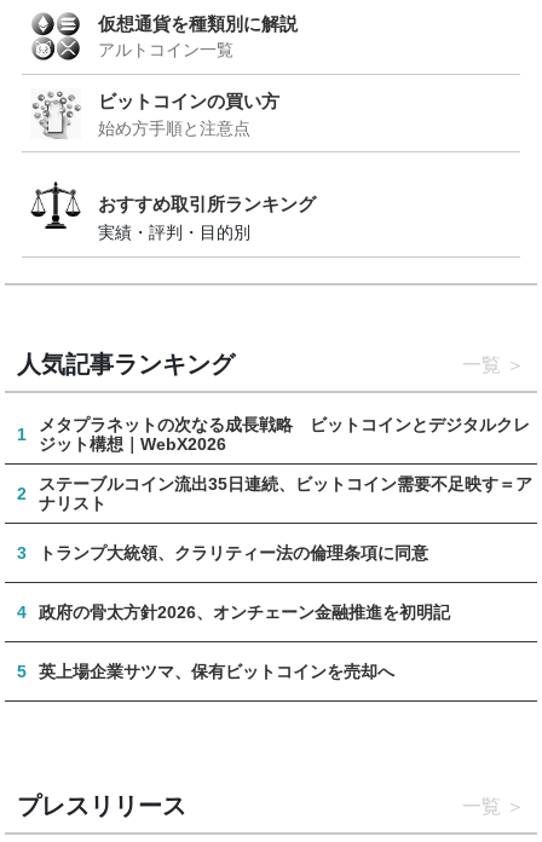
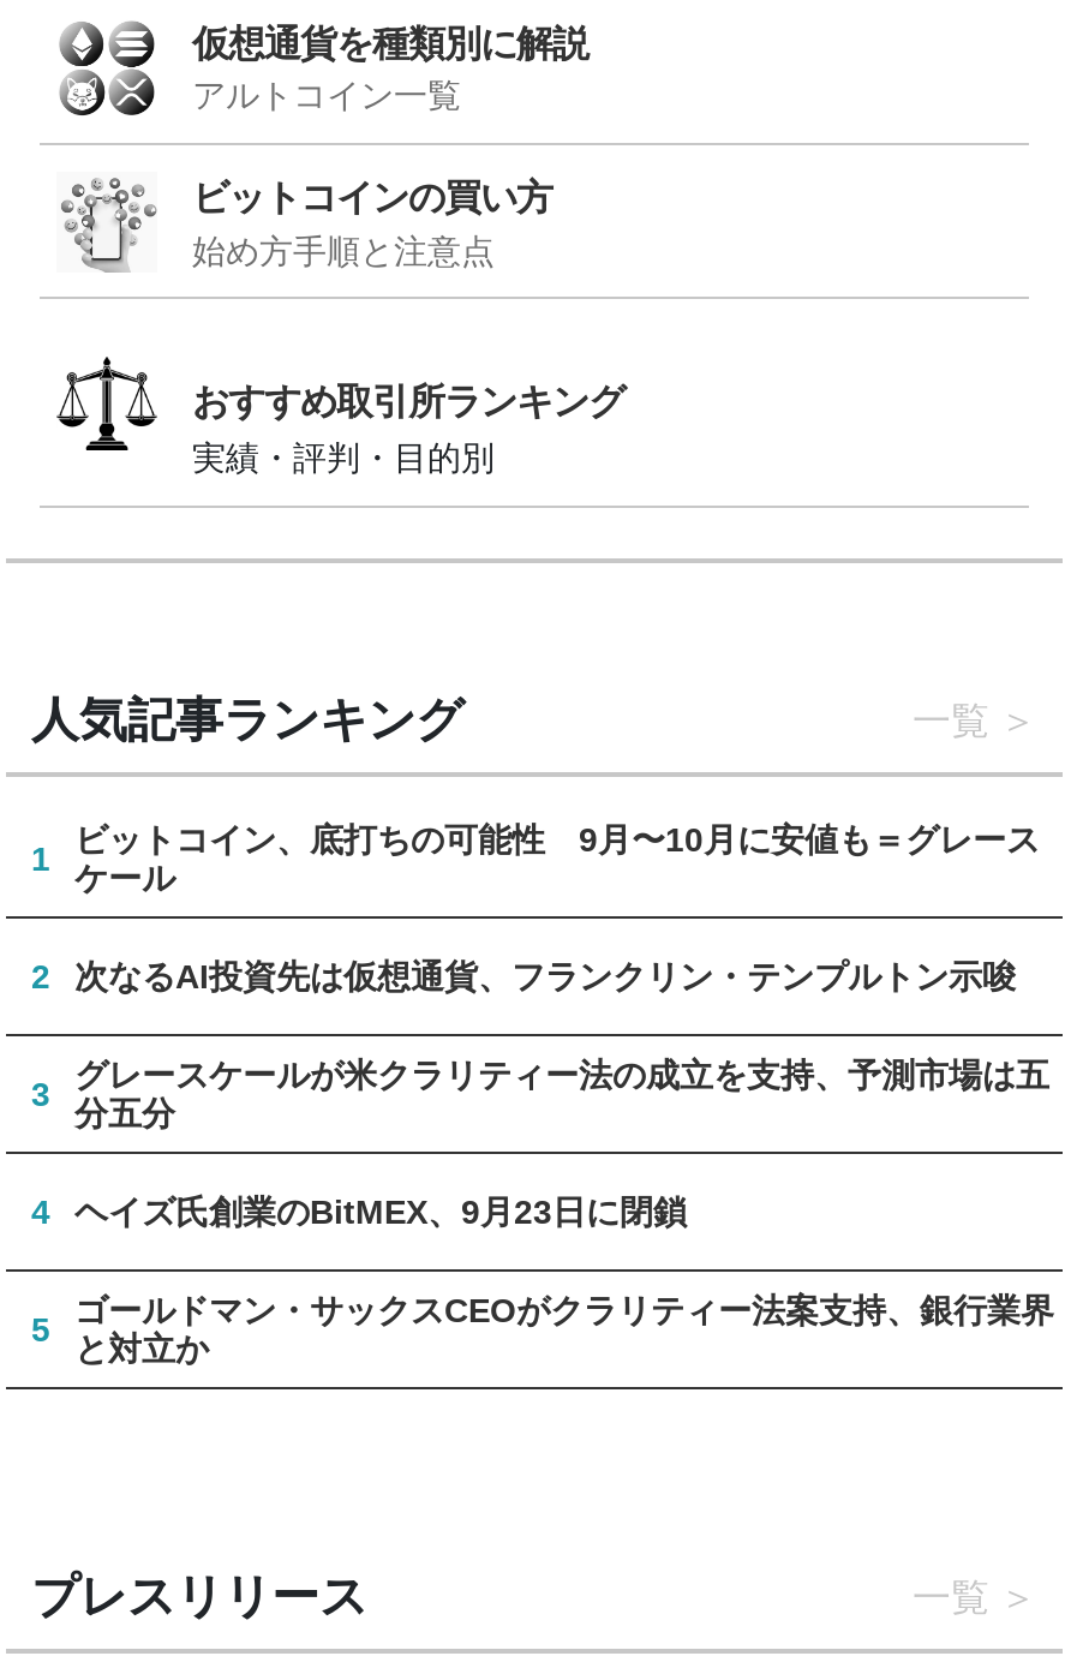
[39,416,531,454] メタプラネットの次なる成長戦略 ビットコインとデジタルクレ | ジット構想｜WebX2026 -> [74,821,1040,898] ビットコイン、底打ちの可能性 9月〜10月に安値も＝グレース | ケール
[39,475,533,514] ステーブルコイン流出35日連続、ビットコイン需要不足映す＝ア | ナリスト -> [74,958,1016,997] 次なるAI投資先は仮想通貨、フランクリン・テンプルトン示唆
[39,544,429,563] トランプ大統領、クラリティー法の倫理条項に同意 -> [74,1057,1049,1134] グレースケールが米クラリティー法の成立を支持、予測市場は五 | 分五分
[39,603,451,622] 政府の骨太方針2026、オンチェーン金融推進を初明記 -> [74,1194,687,1232] ヘイズ氏創業のBitMEX、9月23日に閉鎖
[39,662,395,682] 英上場企業サツマ、保有ビットコインを売却へ -> [74,1292,1054,1369] ゴールドマン・サックスCEOがクラリティー法案支持、銀行業界 | と対立か

